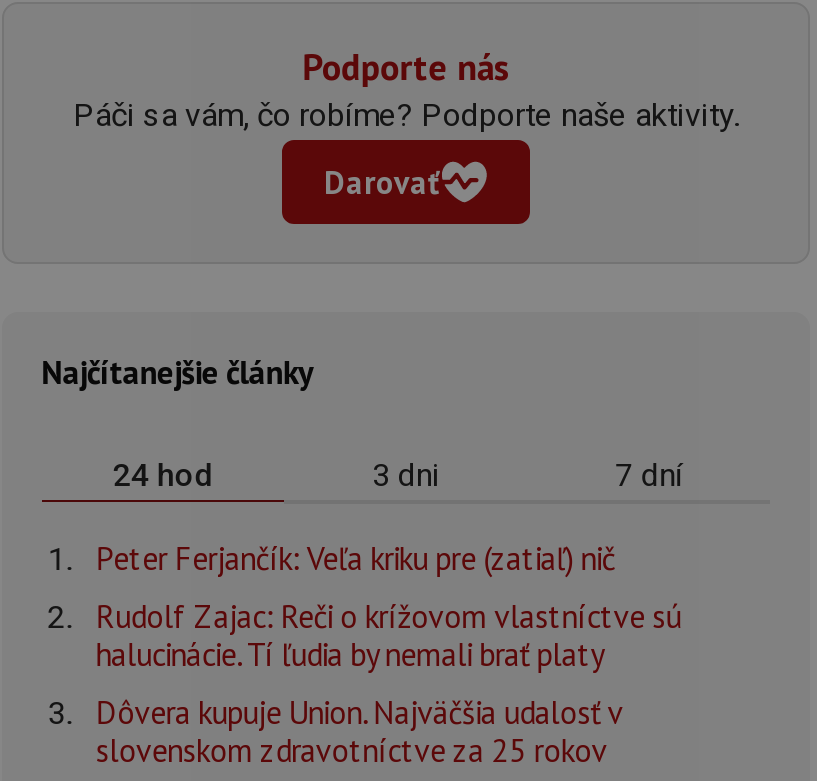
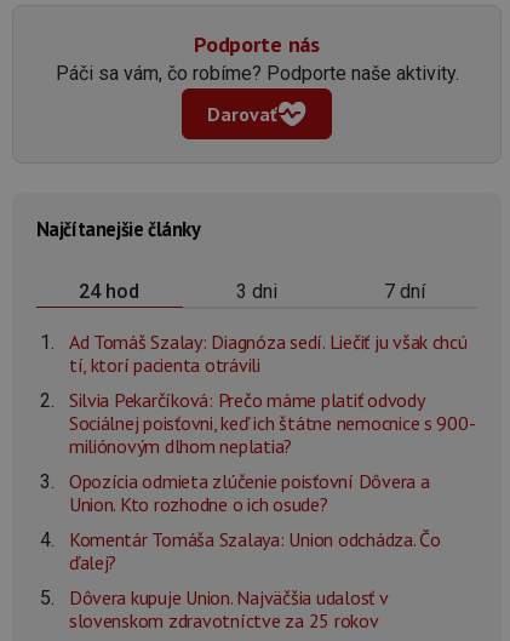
[96,537,681,673] Peter Ferjančík: Veľa kriku pre (zatiaľ) nič | Rudolf Zajac: Reči o krížovom vlastníctve sú | halucinácie. Tí ľudia by nemali brať platy -> [69,329,475,574] Ad Tomáš Szalay: Diagnóza sedí. Liečiť ju však chcú | tí, ktorí pacienta otrávili | Silvia Pekarčíková: Prečo máme platiť odvody | Sociálnej poisťovni, keď ich štátne nemocnice s 900- | miliónovým dlhom neplatia? | Opozícia odmieta zlúčenie poisťovní Dôvera a | Union. Kto rozhodne o ich osude? | Komentár Tomáša Szalaya: Union odchádza. Čo | ďalej?

